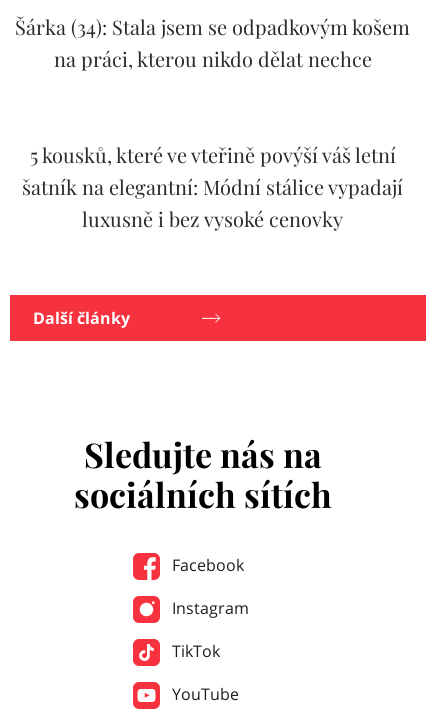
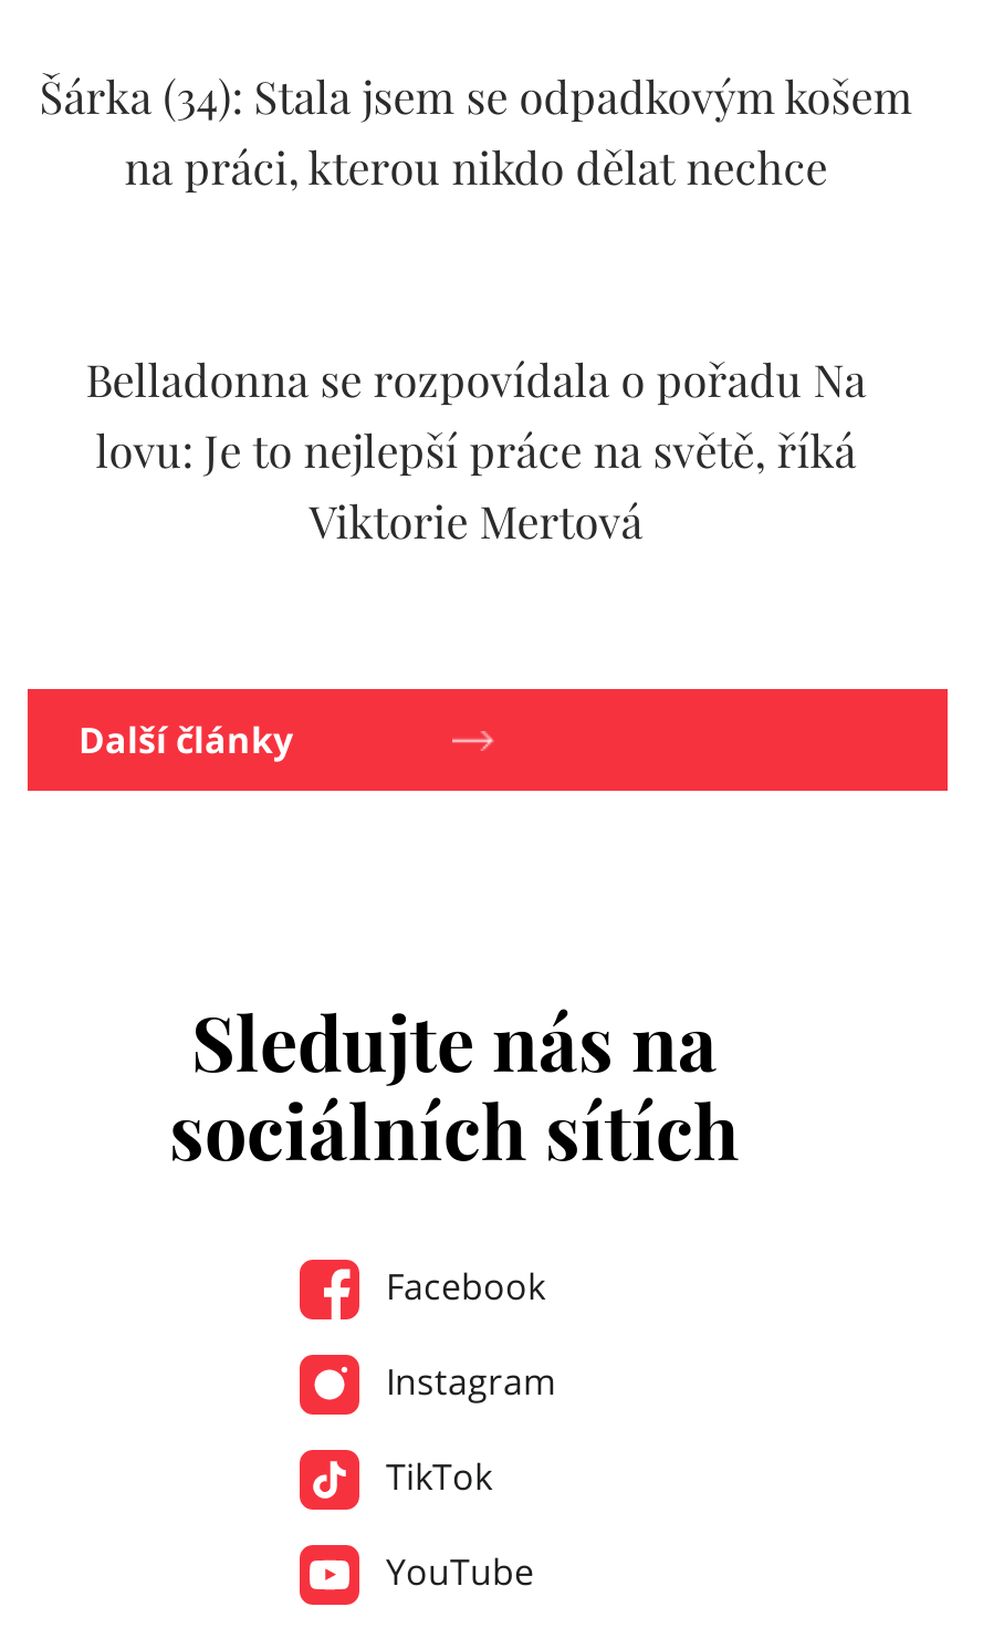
[22,141,403,232] 5 kousků, které ve vteřině povýší váš letní | šatník na elegantní: Módní stálice vypadají | luxusně i bez vysoké cenovky -> [86,347,866,549] Belladonna se rozpovídala o pořadu Na | lovu: Je to nejlepší práce na světě, říká | Viktorie Mertová

